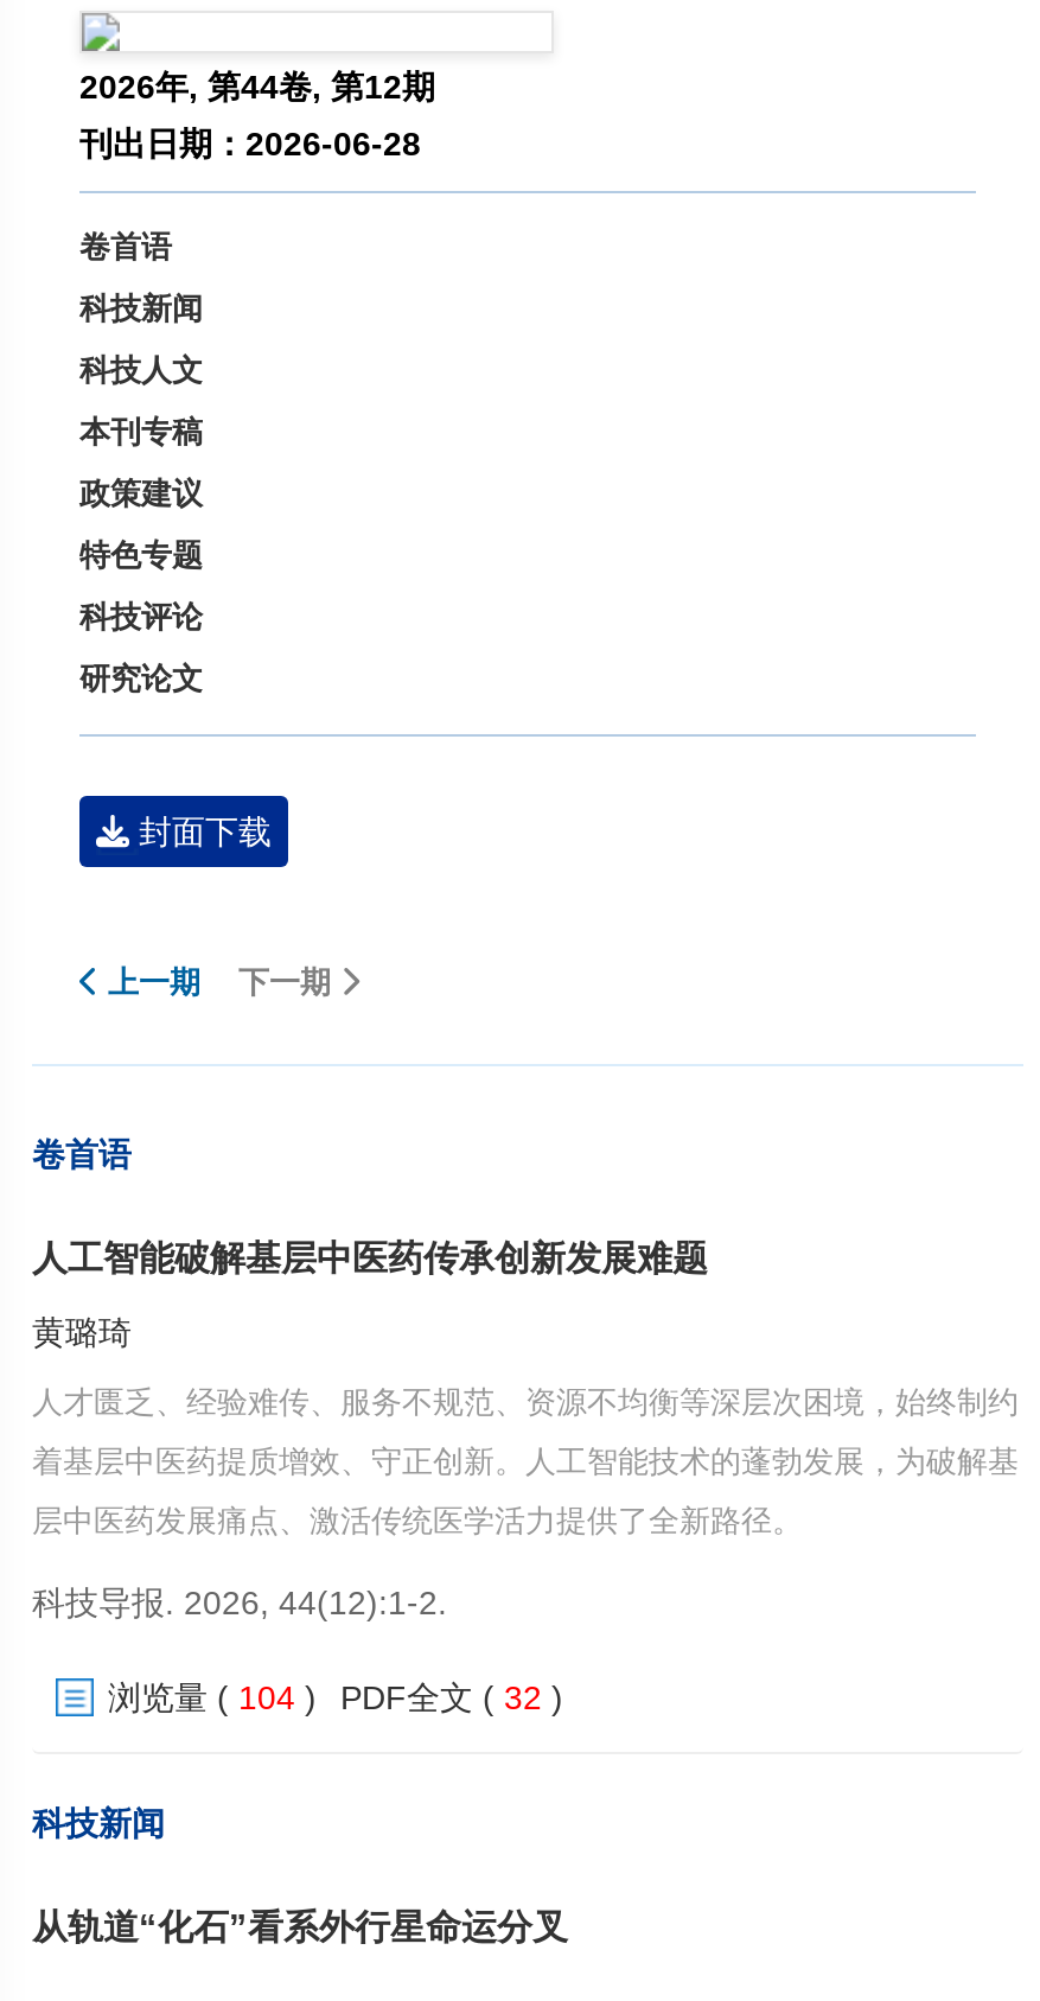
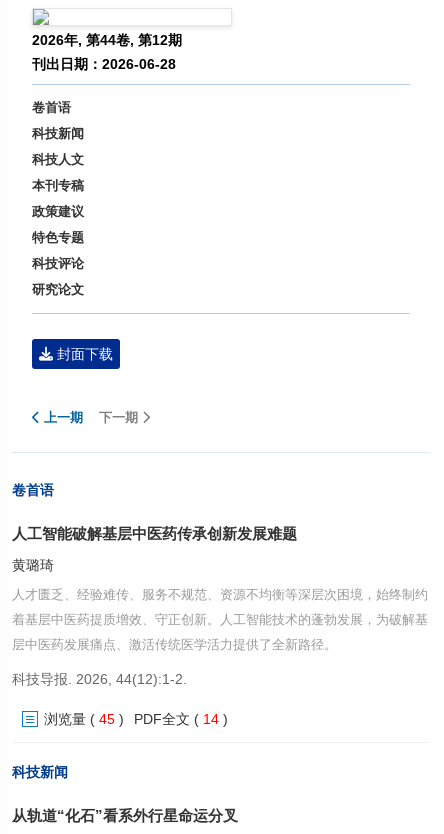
[108,1680,317,1718] 浏览量( 104) -> [44,711,124,727] 浏览量( 45)
[340,1680,563,1718] PDF全文( 32) -> [134,711,228,727] PDF全文( 14)

